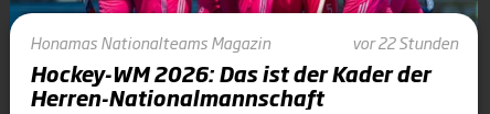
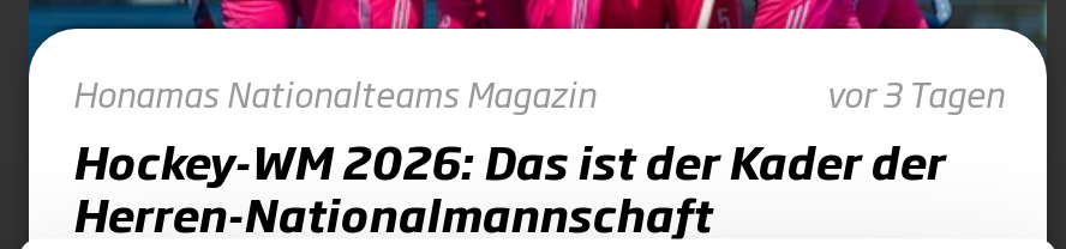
[352,31,458,54] vor 22 Stunden -> [826,67,1004,117] vor 3 Tagen

